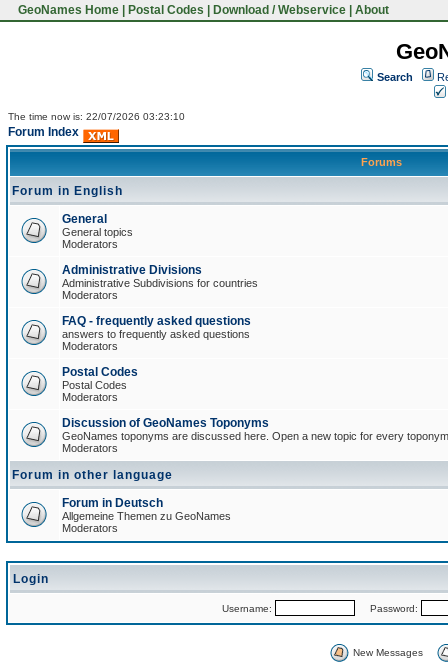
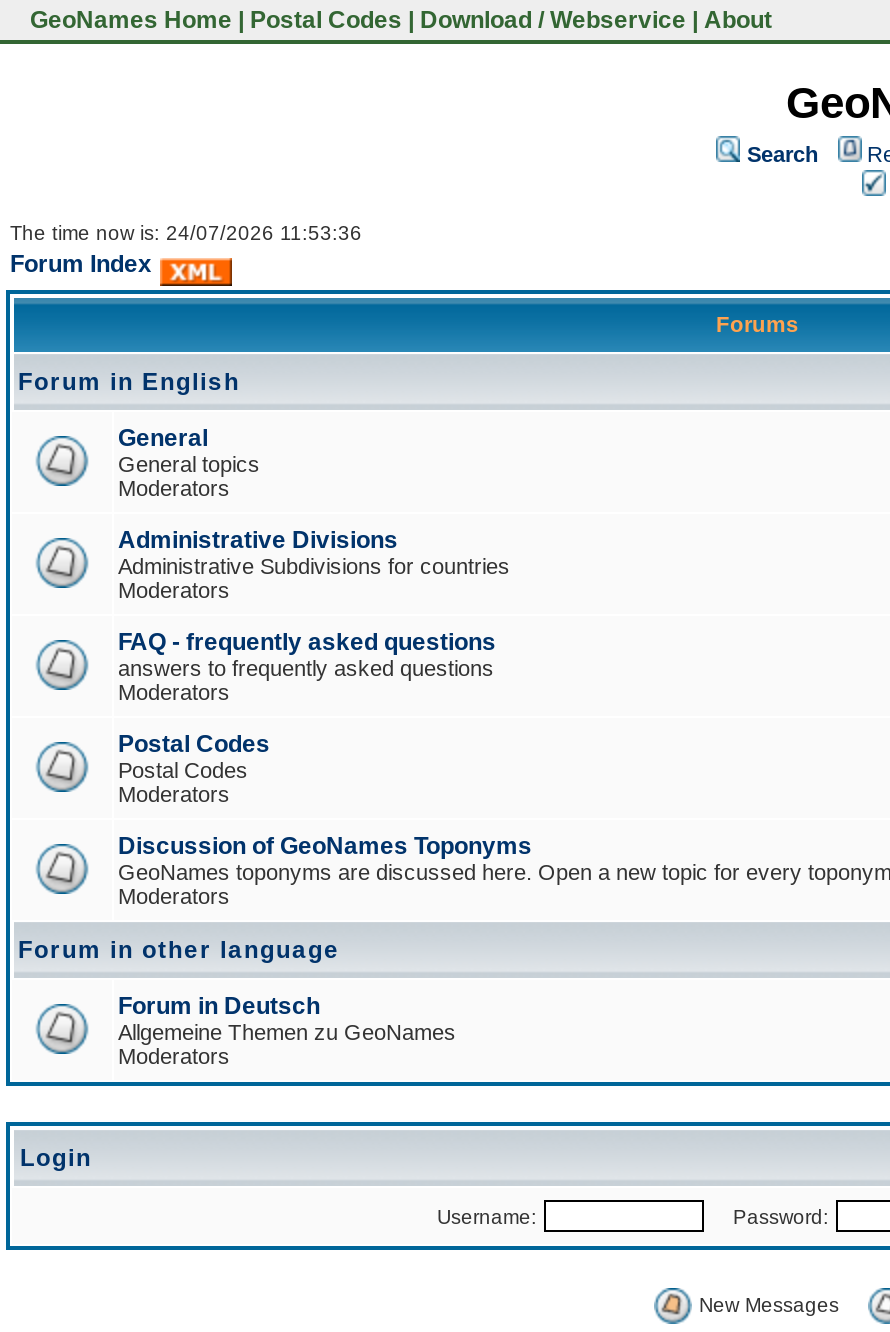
[8,111,185,122] The time now is: 22/07/2026 03:23:10 -> [10,222,362,244] The time now is: 24/07/2026 11:53:36

